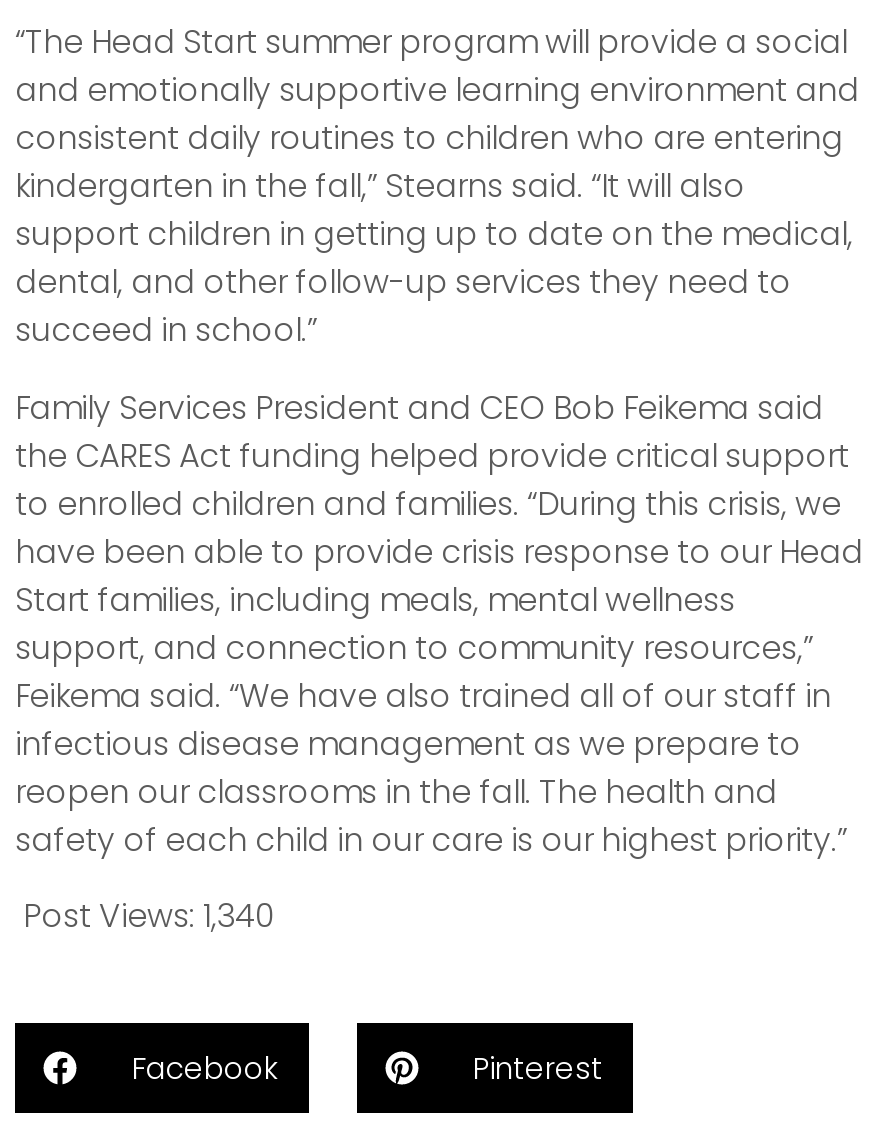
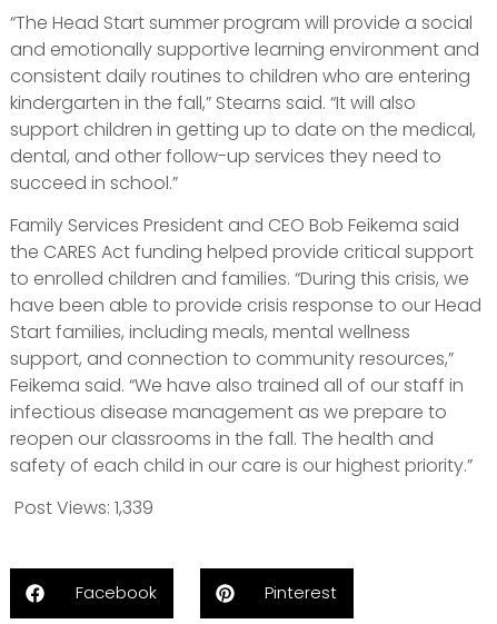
[23,893,275,939] Post Views: 1,340 -> [14,495,153,521] Post Views: 1,339

